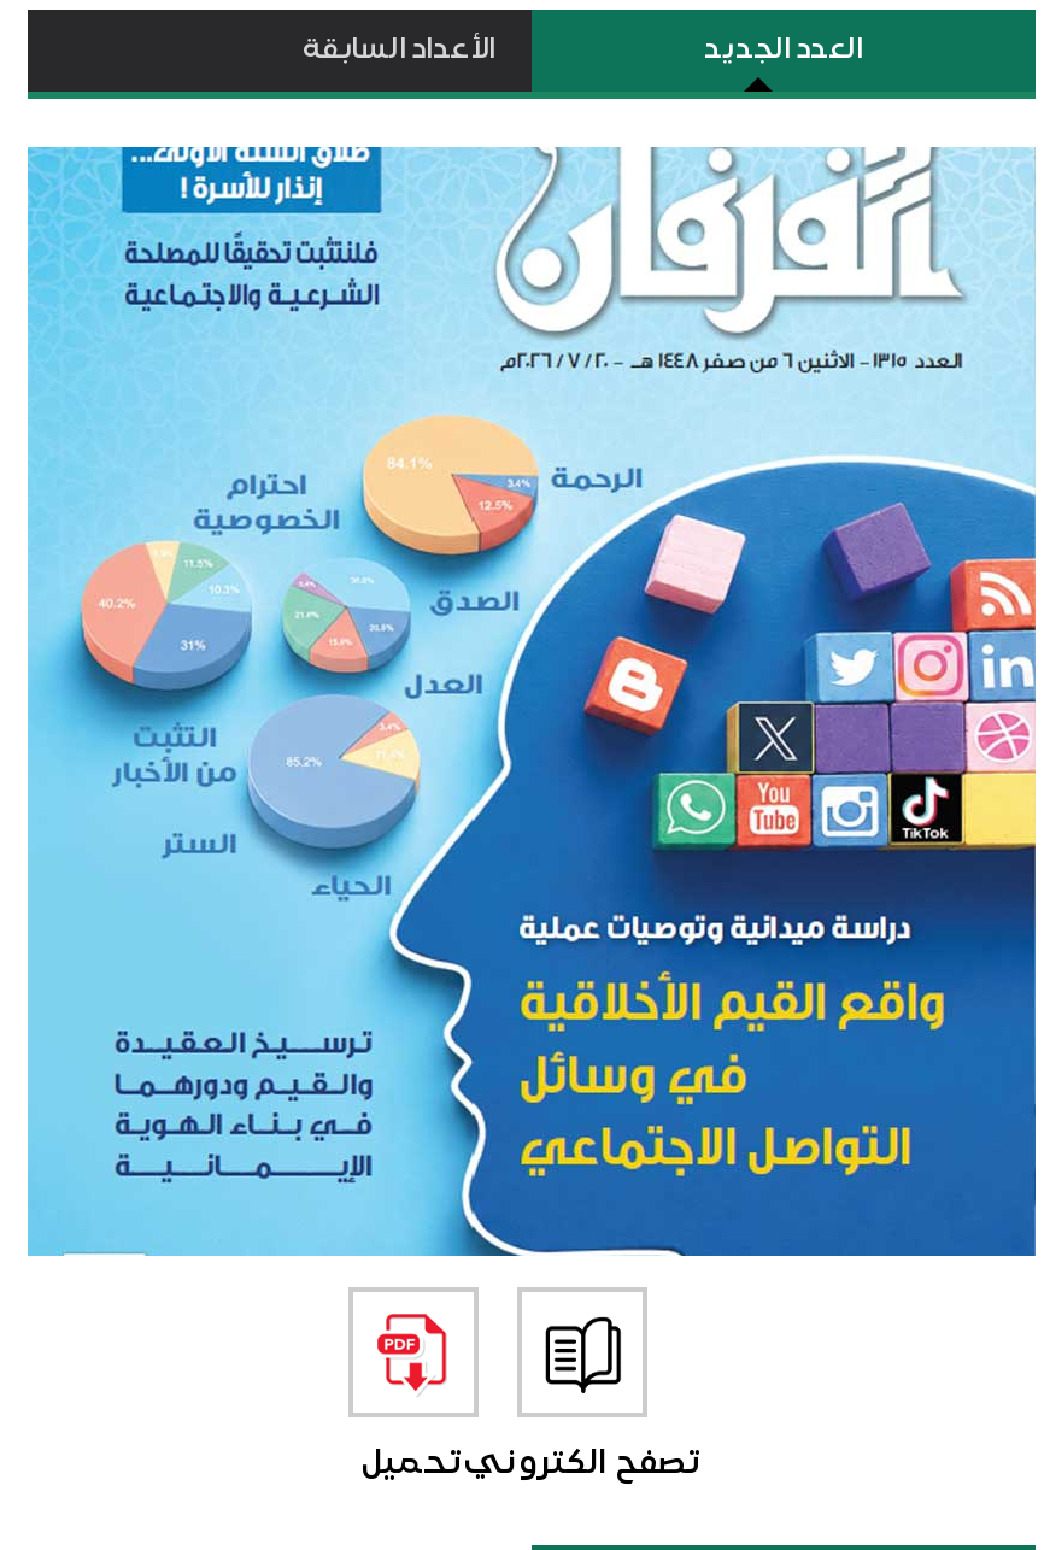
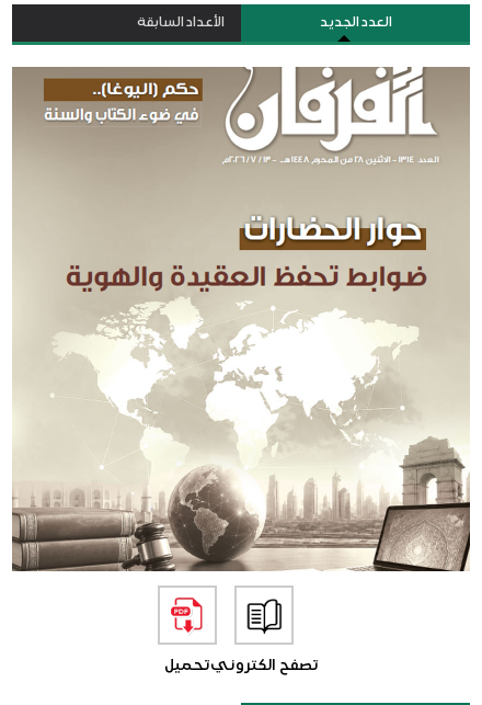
[25,145,1038,1258] [image] -> [11,66,471,572] [image]

